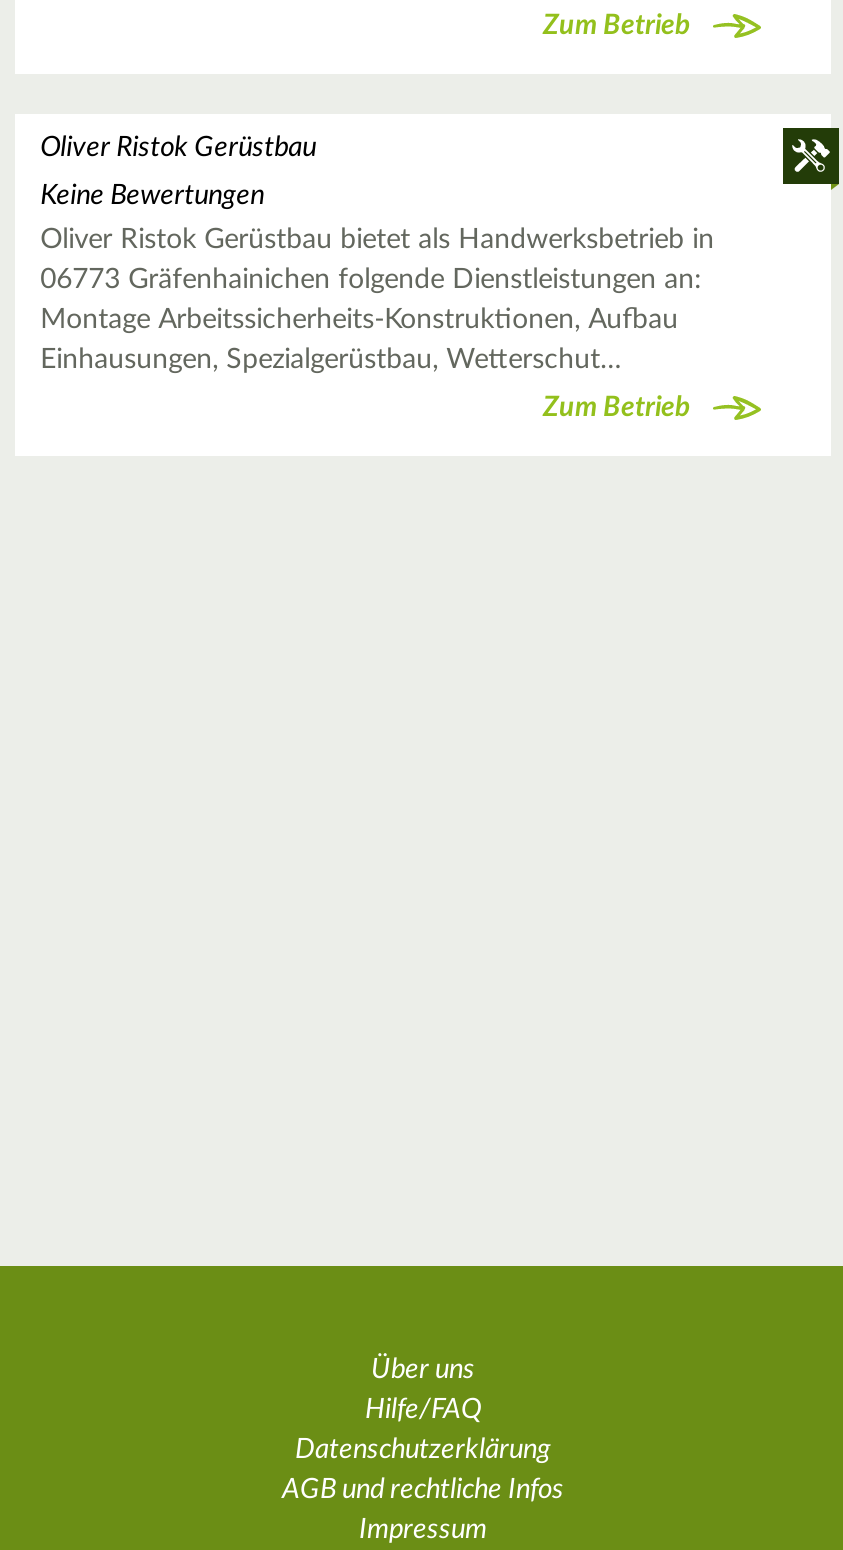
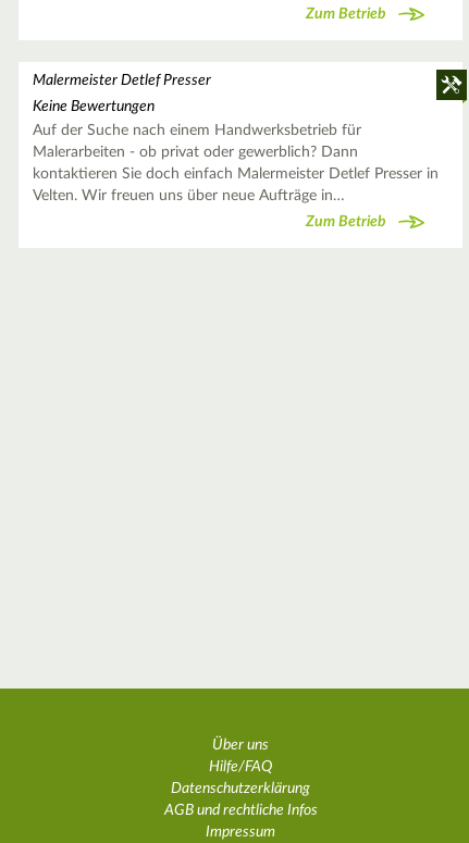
[40,135,316,163] Oliver Ristok Gerüstbau -> [32,73,211,89] Malermeister Detlef Presser
[40,225,714,373] Oliver Ristok Gerüstbau bietet als Handwerksbetrieb in | 06773 Gräfenhainichen folgende Dienstleistungen an: | Montage Arbeitssicherheits-Konstruktionen, Aufbau | Einhausungen, Spezialgerüstbau, Wetterschut… -> [32,122,438,203] Auf der Suche nach einem Handwerksbetrieb für | Malerarbeiten - ob privat oder gewerblich? Dann | kontaktieren Sie doch einfach Malermeister Detlef Presser in | Velten. Wir freuen uns über neue Aufträge in…

